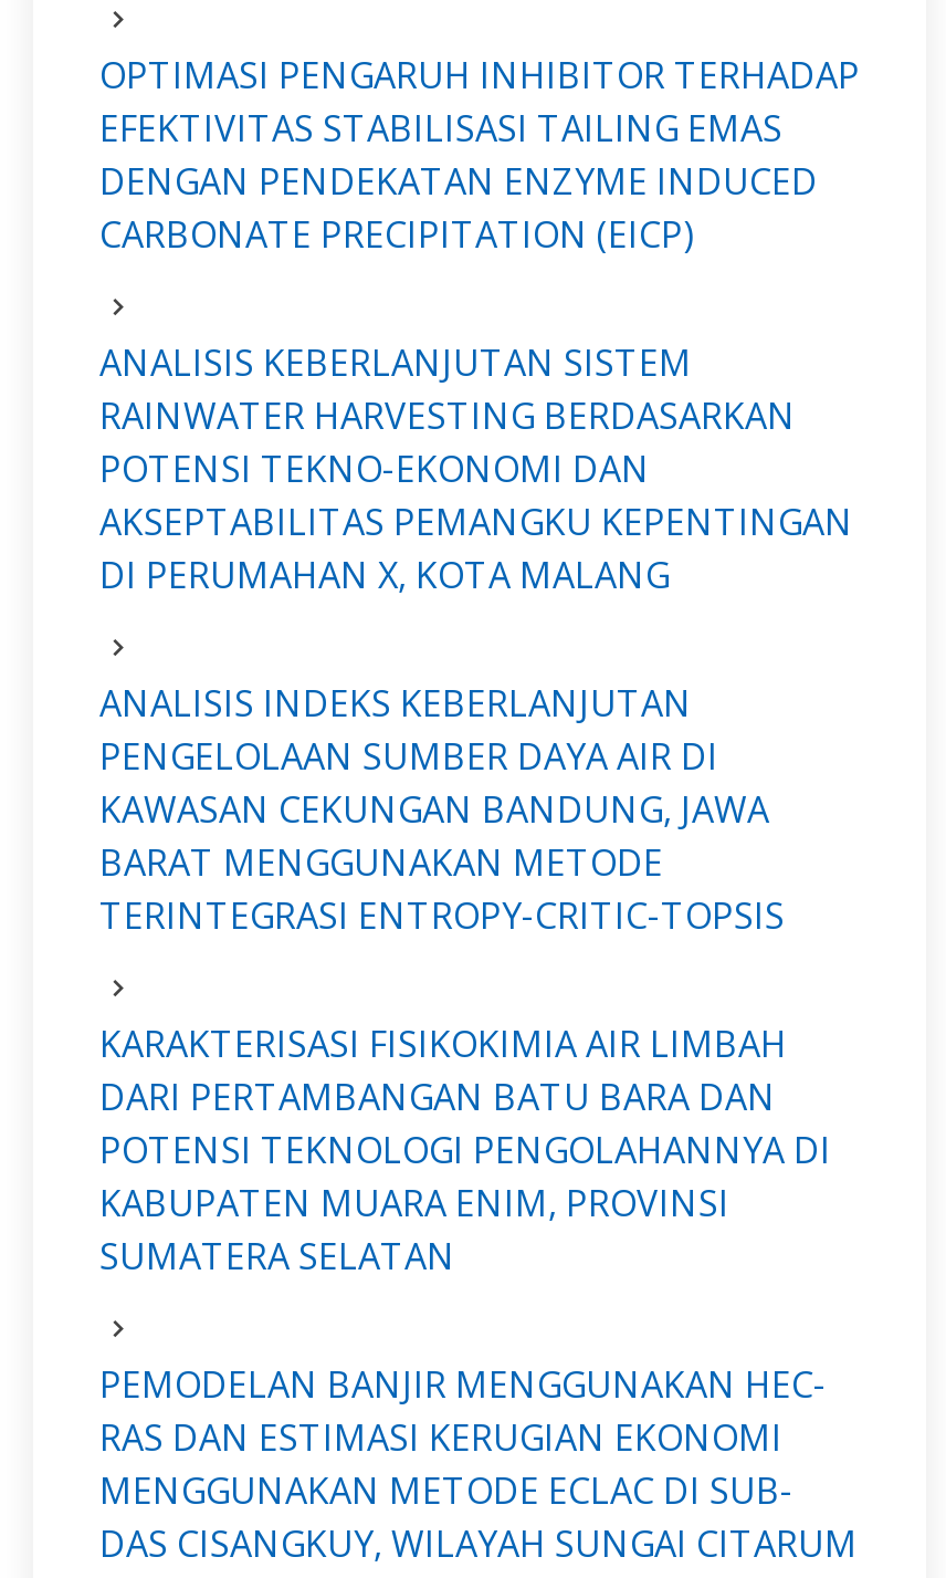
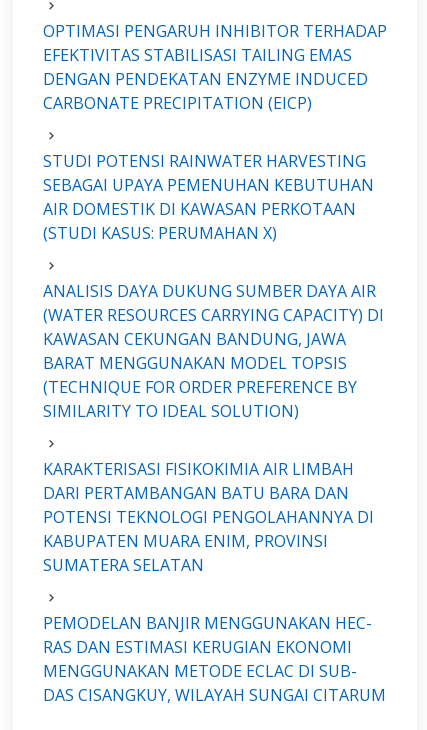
[99,338,853,599] ANALISIS KEBERLANJUTAN SISTEM | RAINWATER HARVESTING BERDASARKAN | POTENSI TEKNO-EKONOMI DAN | AKSEPTABILITAS PEMANGKU KEPENTINGAN | DI PERUMAHAN X, KOTA MALANG -> [43,150,374,244] STUDI POTENSI RAINWATER HARVESTING | SEBAGAI UPAYA PEMENUHAN KEBUTUHAN | AIR DOMESTIK DI KAWASAN PERKOTAAN | (STUDI KASUS: PERUMAHAN X)
[99,678,718,780] ANALISIS INDEKS KEBERLANJUTAN | PENGELOLAAN SUMBER DAYA AIR DI -> [43,280,384,326] ANALISIS DAYA DUKUNG SUMBER DAYA AIR | (WATER RESOURCES CARRYING CAPACITY) DI
moved [99,784,769,833] -> [43,328,346,350]: KAWASAN CEKUNGAN BANDUNG, JAWA
[99,838,785,939] BARAT MENGGUNAKAN METODE | TERINTEGRASI ENTROPY-CRITIC-TOPSIS -> [43,352,357,422] BARAT MENGGUNAKAN MODEL TOPSIS | (TECHNIQUE FOR ORDER PREFERENCE BY | SIMILARITY TO IDEAL SOLUTION)

